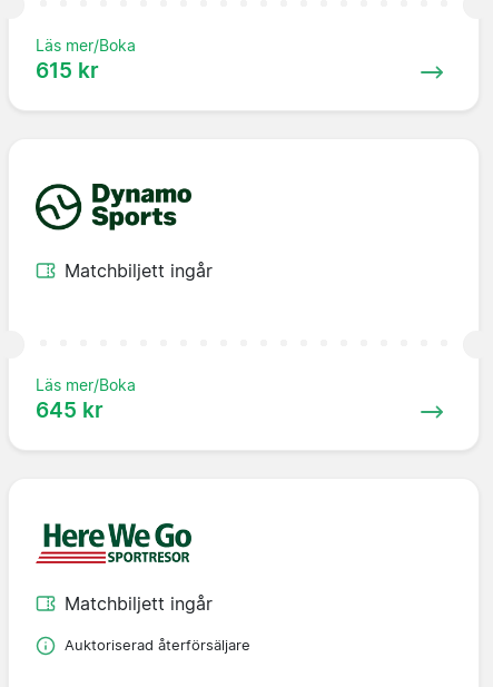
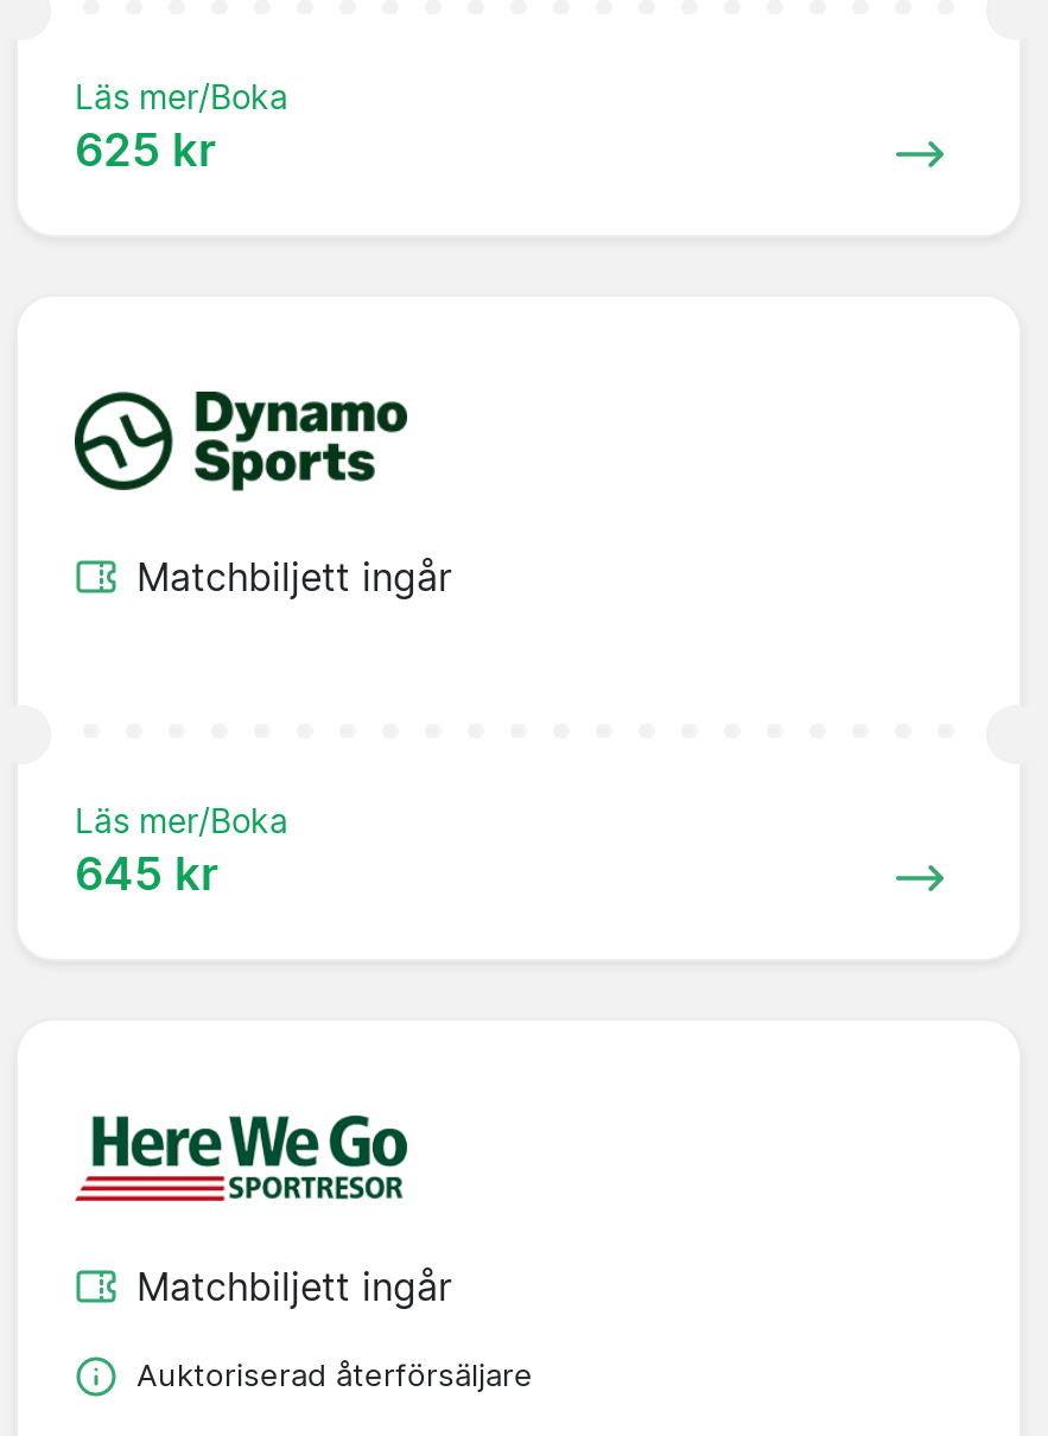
[36,56,99,83] 615 kr -> [75,120,217,177] 625 kr

